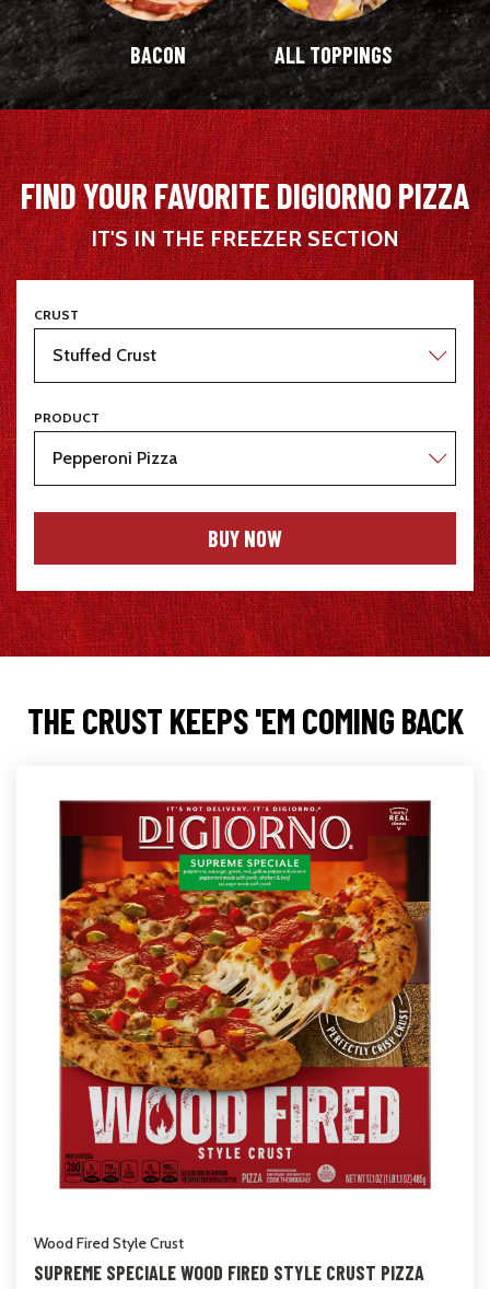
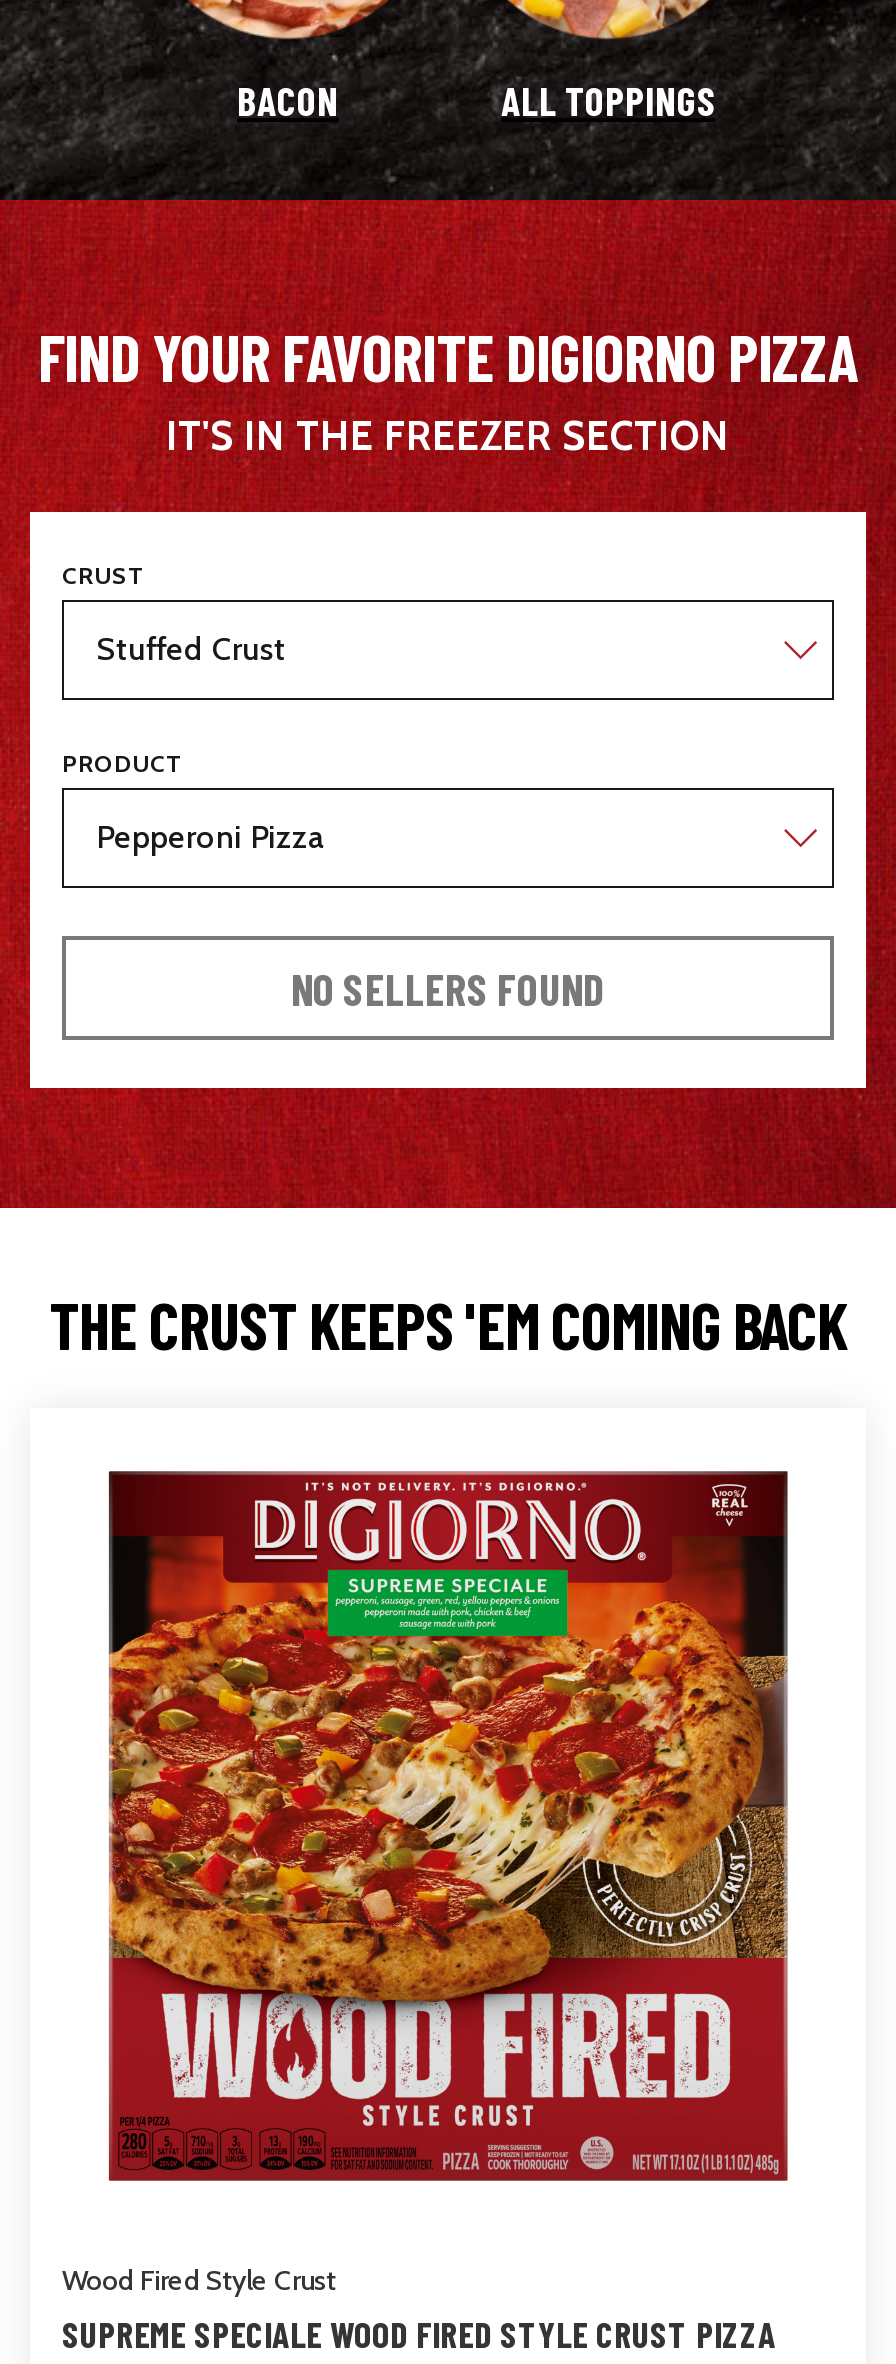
[208,525,282,552] BUY NOW -> [291,962,605,1014] NO SELLERS FOUND

